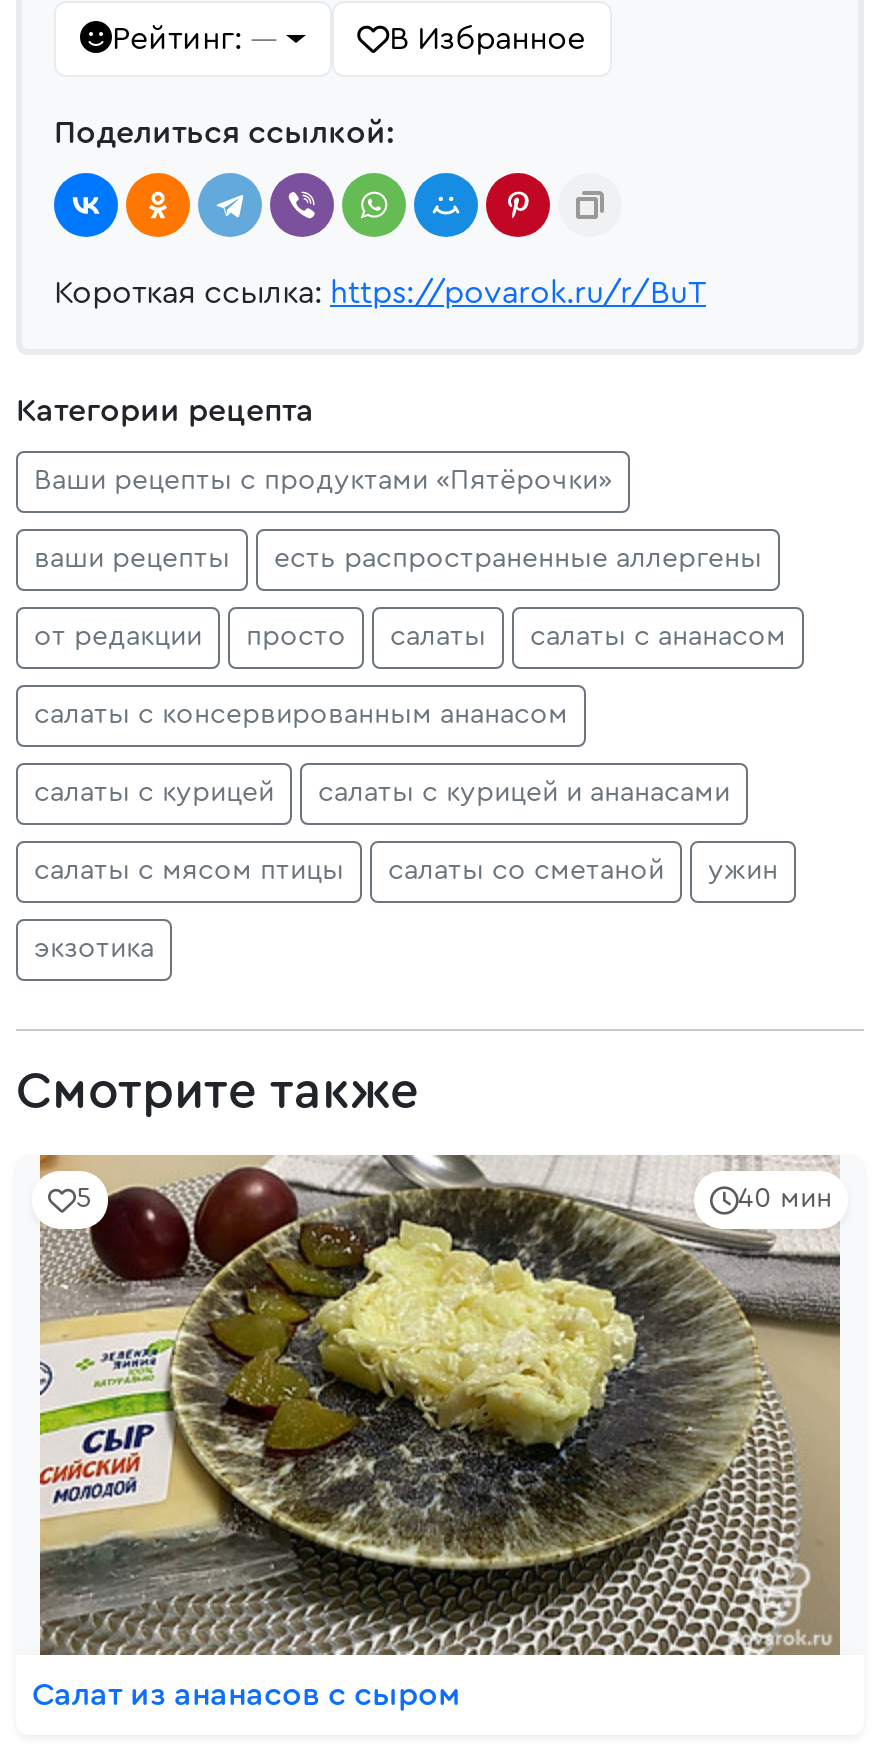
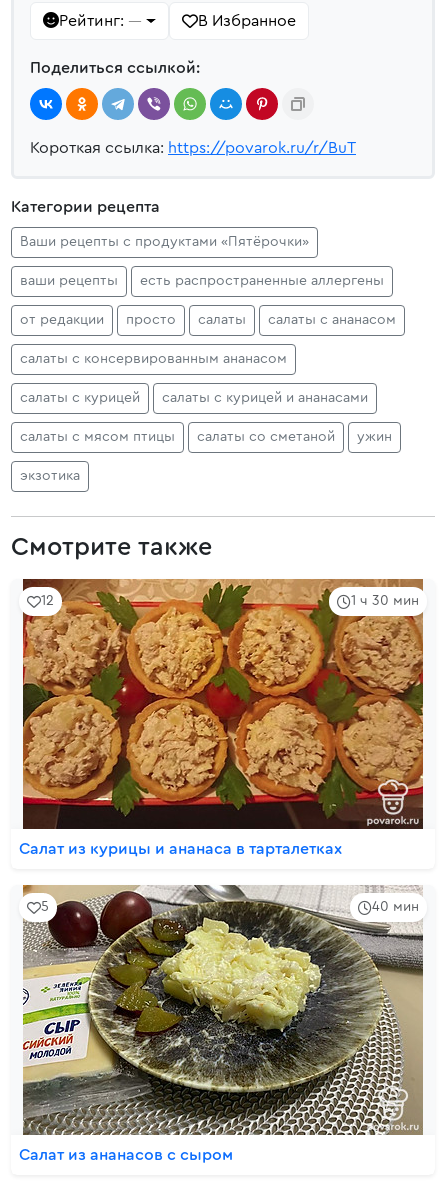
none -> [19,841,342,857] Салат из курицы и ананаса в тарталетках
none -> [22,578,424,830] [image] | 1 ч 30 мин | 12

